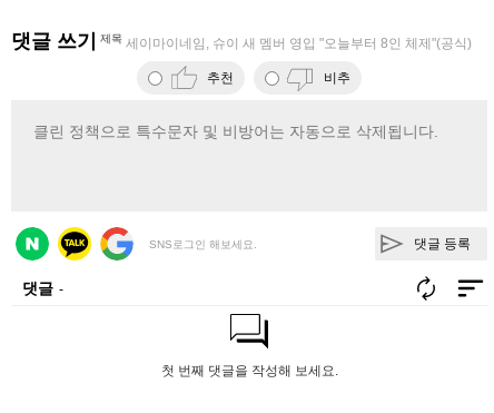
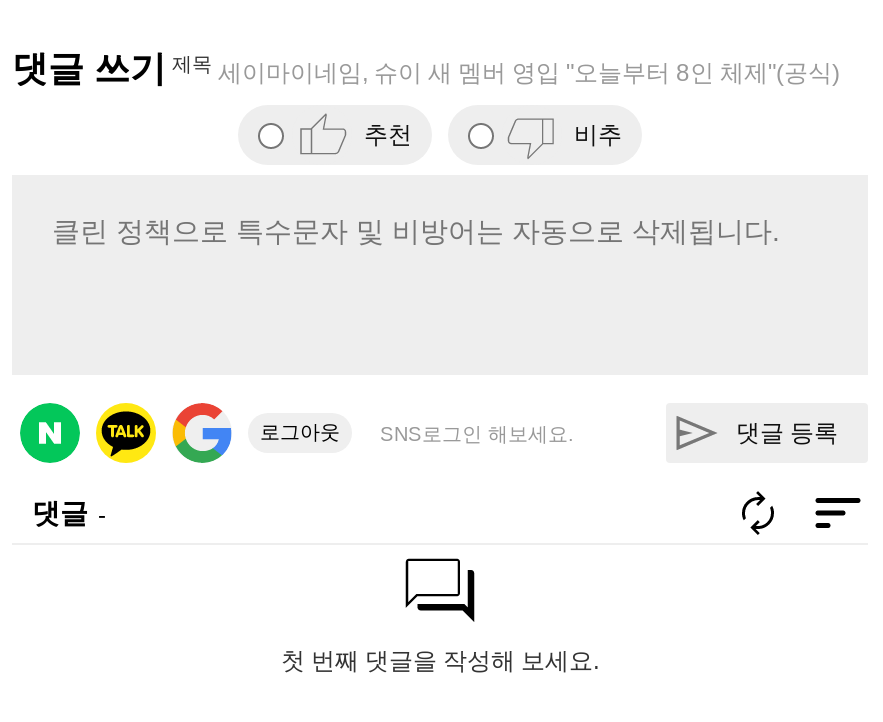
none -> [260,421,340,443] 로그아웃

